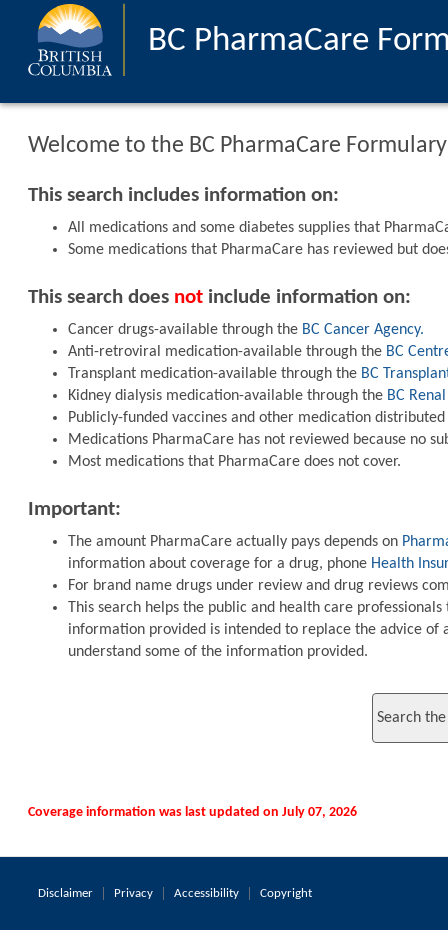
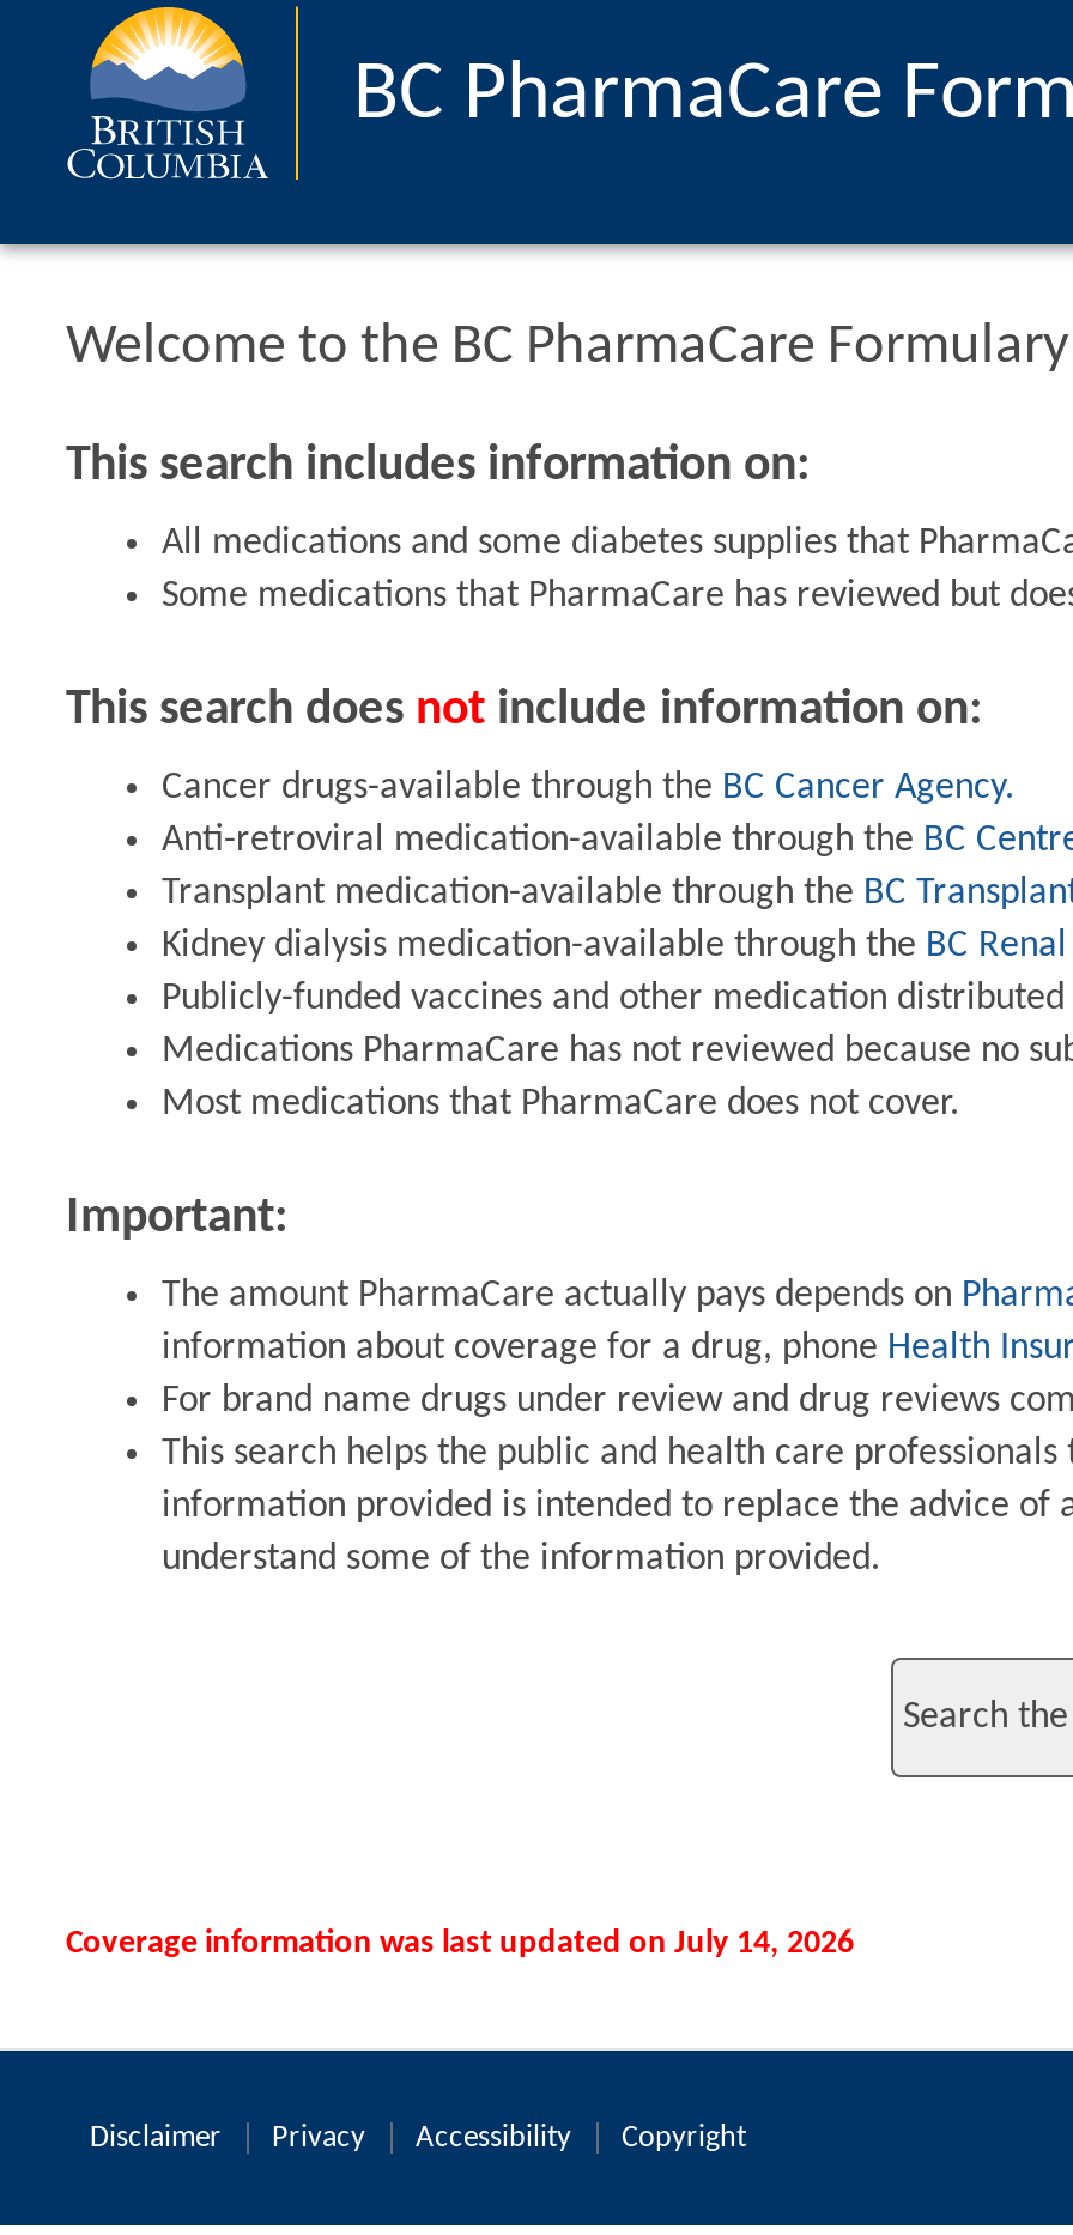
[27,805,356,820] Coverage information was last updated on July 07, 2026 -> [66,1926,854,1962] Coverage information was last updated on July 14, 2026

